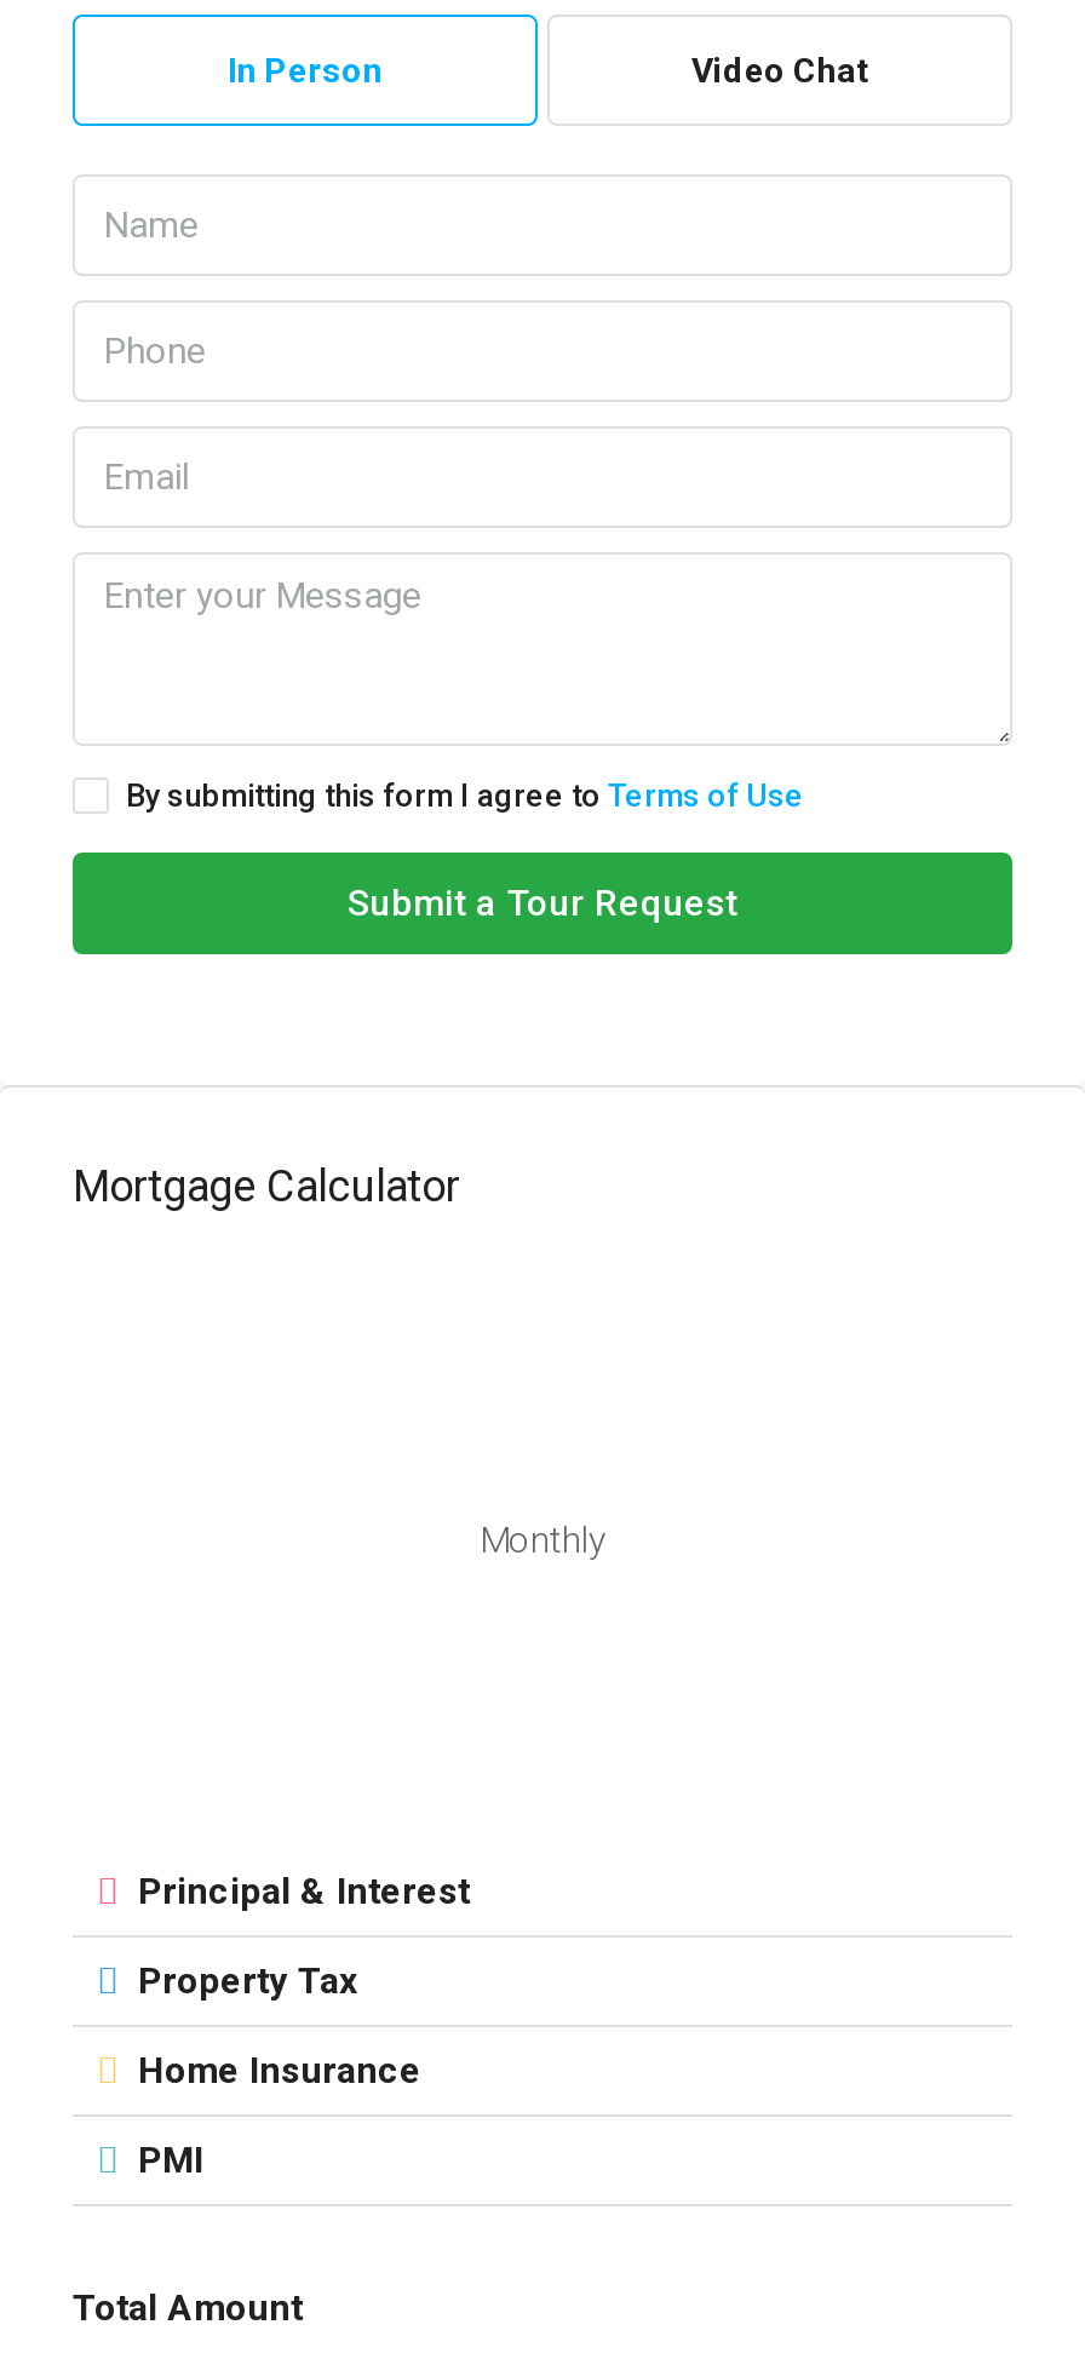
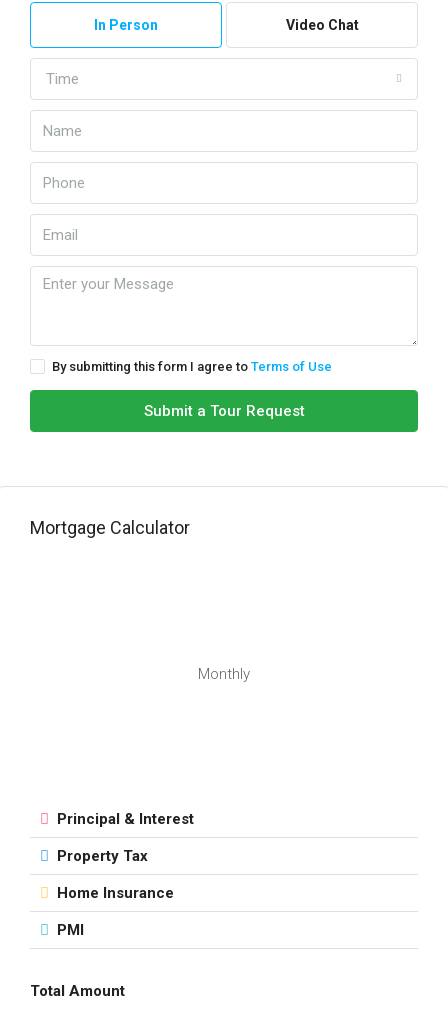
none -> [46,70,79,88] Time

